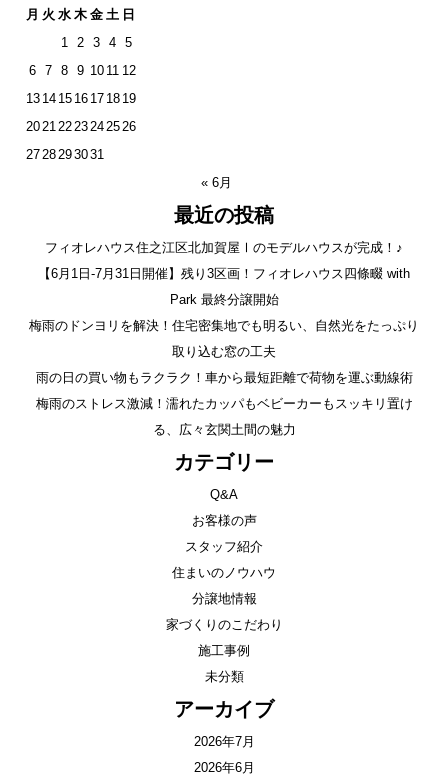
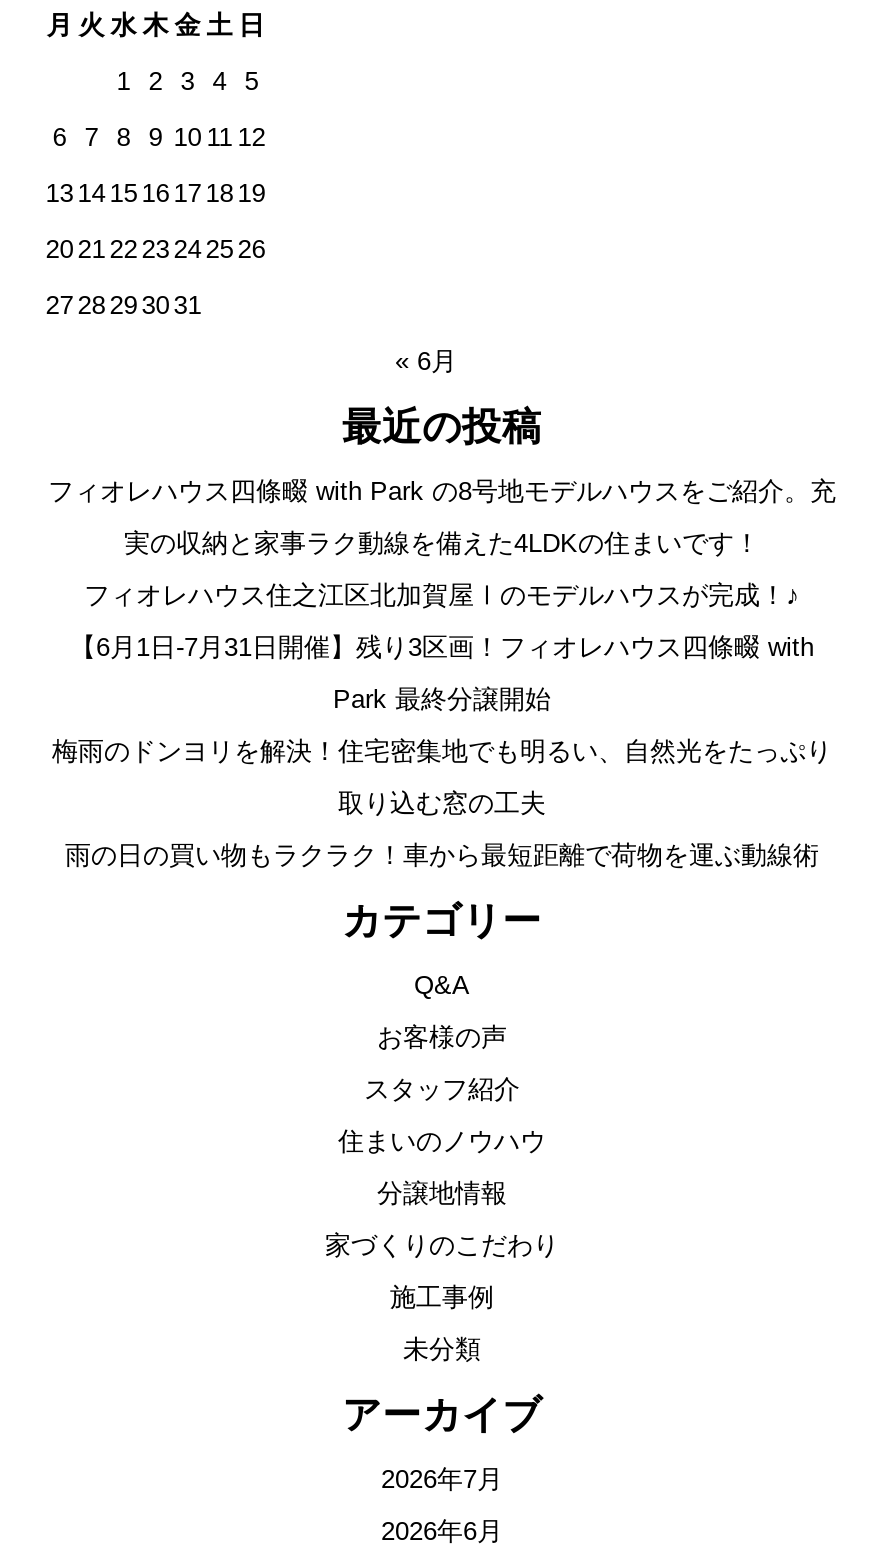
none -> [48,476,836,558] フィオレハウス四條畷 with Park の8号地モデルハウスをご紹介。充 | 実の収納と家事ラク動線を備えた4LDKの住まいです！
moved [29,266,419,385] -> [52,632,832,870]: 【6月1日-7月31日開催】残り3区画！フィオレハウス四條畷 with | Park 最終分譲開始 | 梅雨のドンヨリを解決！住宅密集地でも明るい、自然光をたっぷり | 取り込む窓の工夫 | 雨の日の買い物もラクラク！車から最短距離で荷物を運ぶ動線術
[35,396,412,437] 梅雨のストレス激減！濡れたカッパもベビーカーもスッキリ置け | る、広々玄関土間の魅力 -> none

